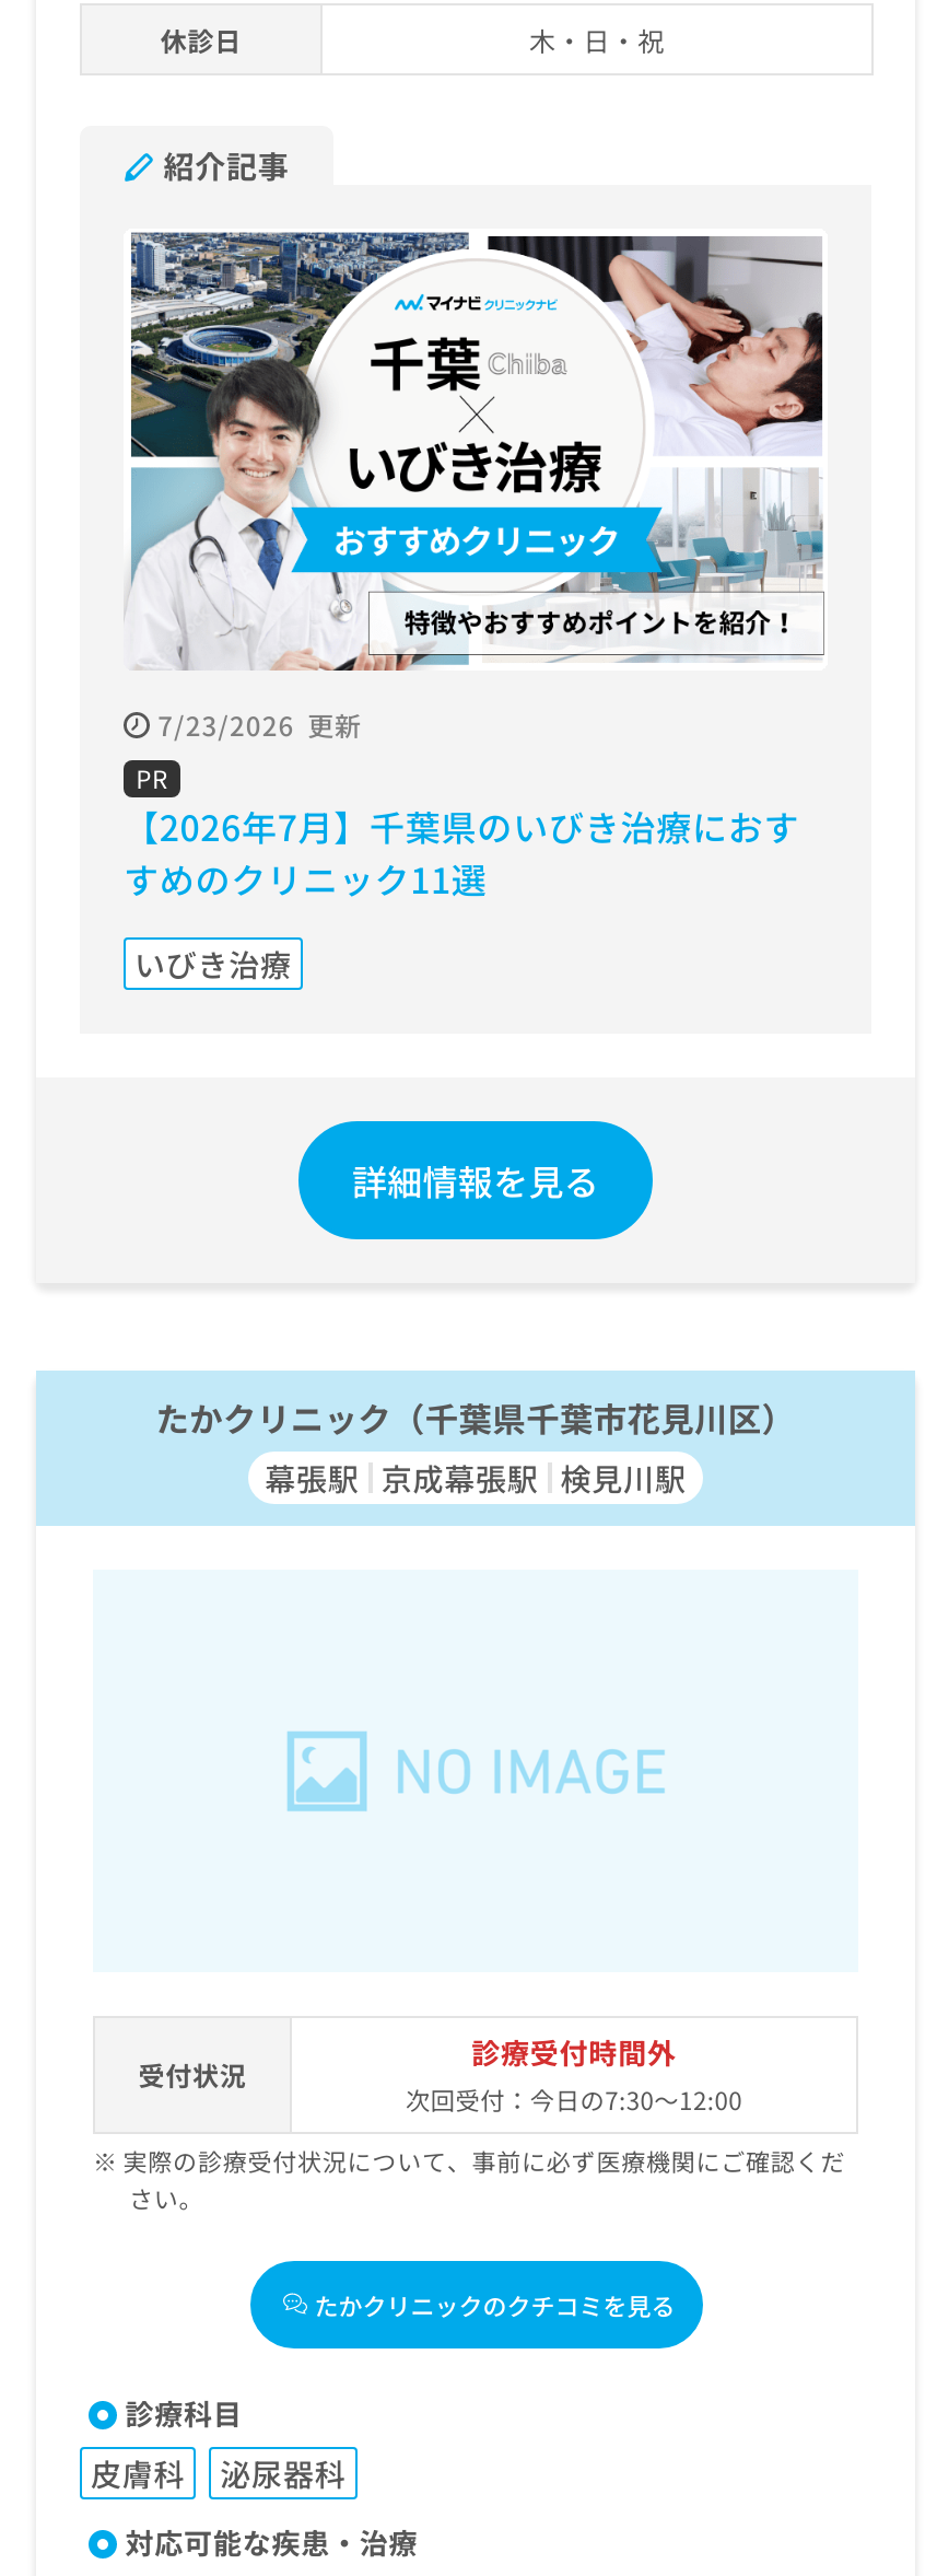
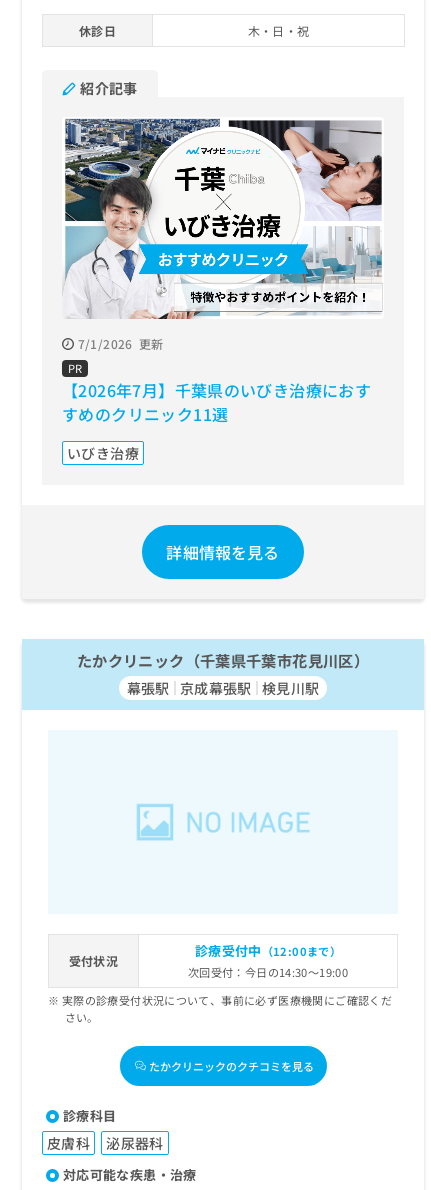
[158,705,362,742] 7/23/2026 更新 -> [78,335,163,352] 7/1/2026 更新
[406,2032,742,2117] 診療受付時間外 | 次回受付：今日の7:30～12:00 -> [188,941,348,980] 診療受付中（12:00まで） | 次回受付：今日の14:30～19:00

